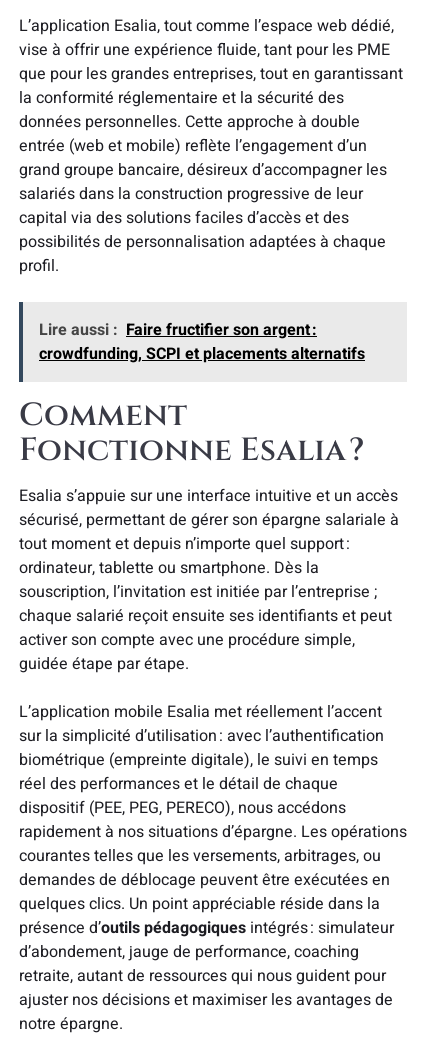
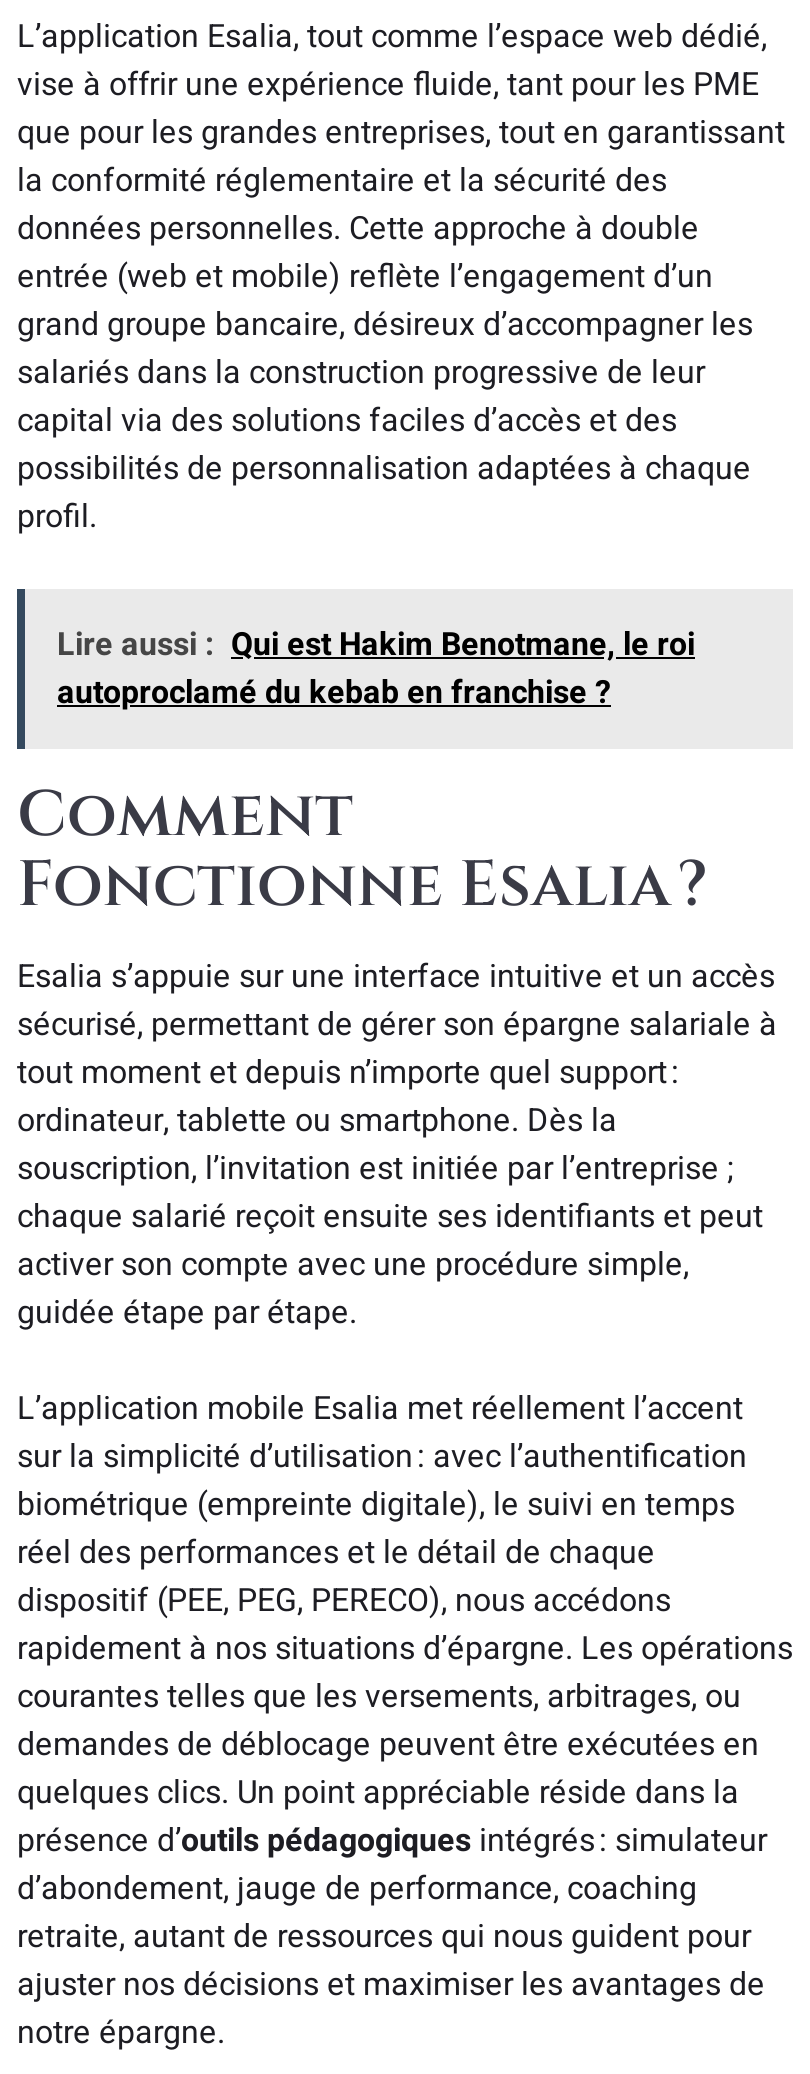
[39,318,365,366] Lire aussi : Faire fructifier son argent : | crowdfunding, SCPI et placements alternatifs -> [57,621,695,717] Lire aussi : Qui est Hakim Benotmane, le roi | autoproclamé du kebab en franchise ?

